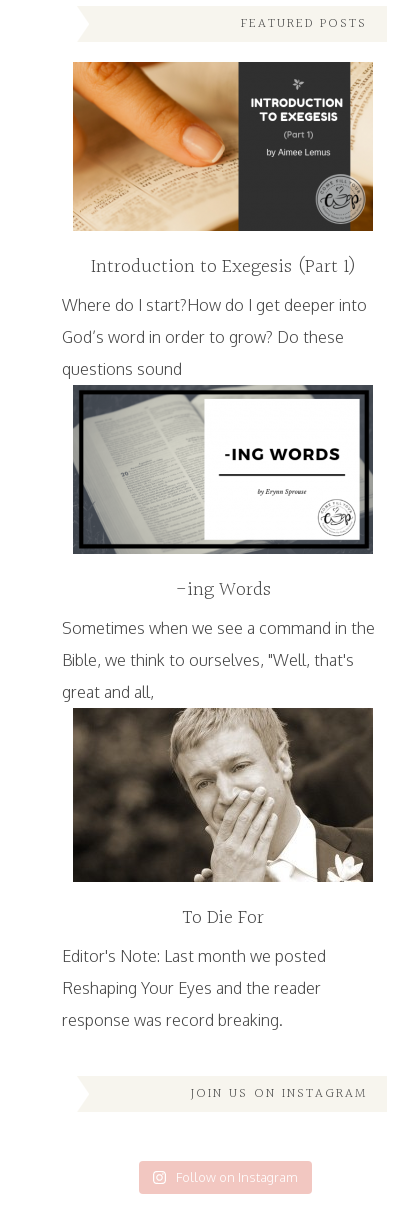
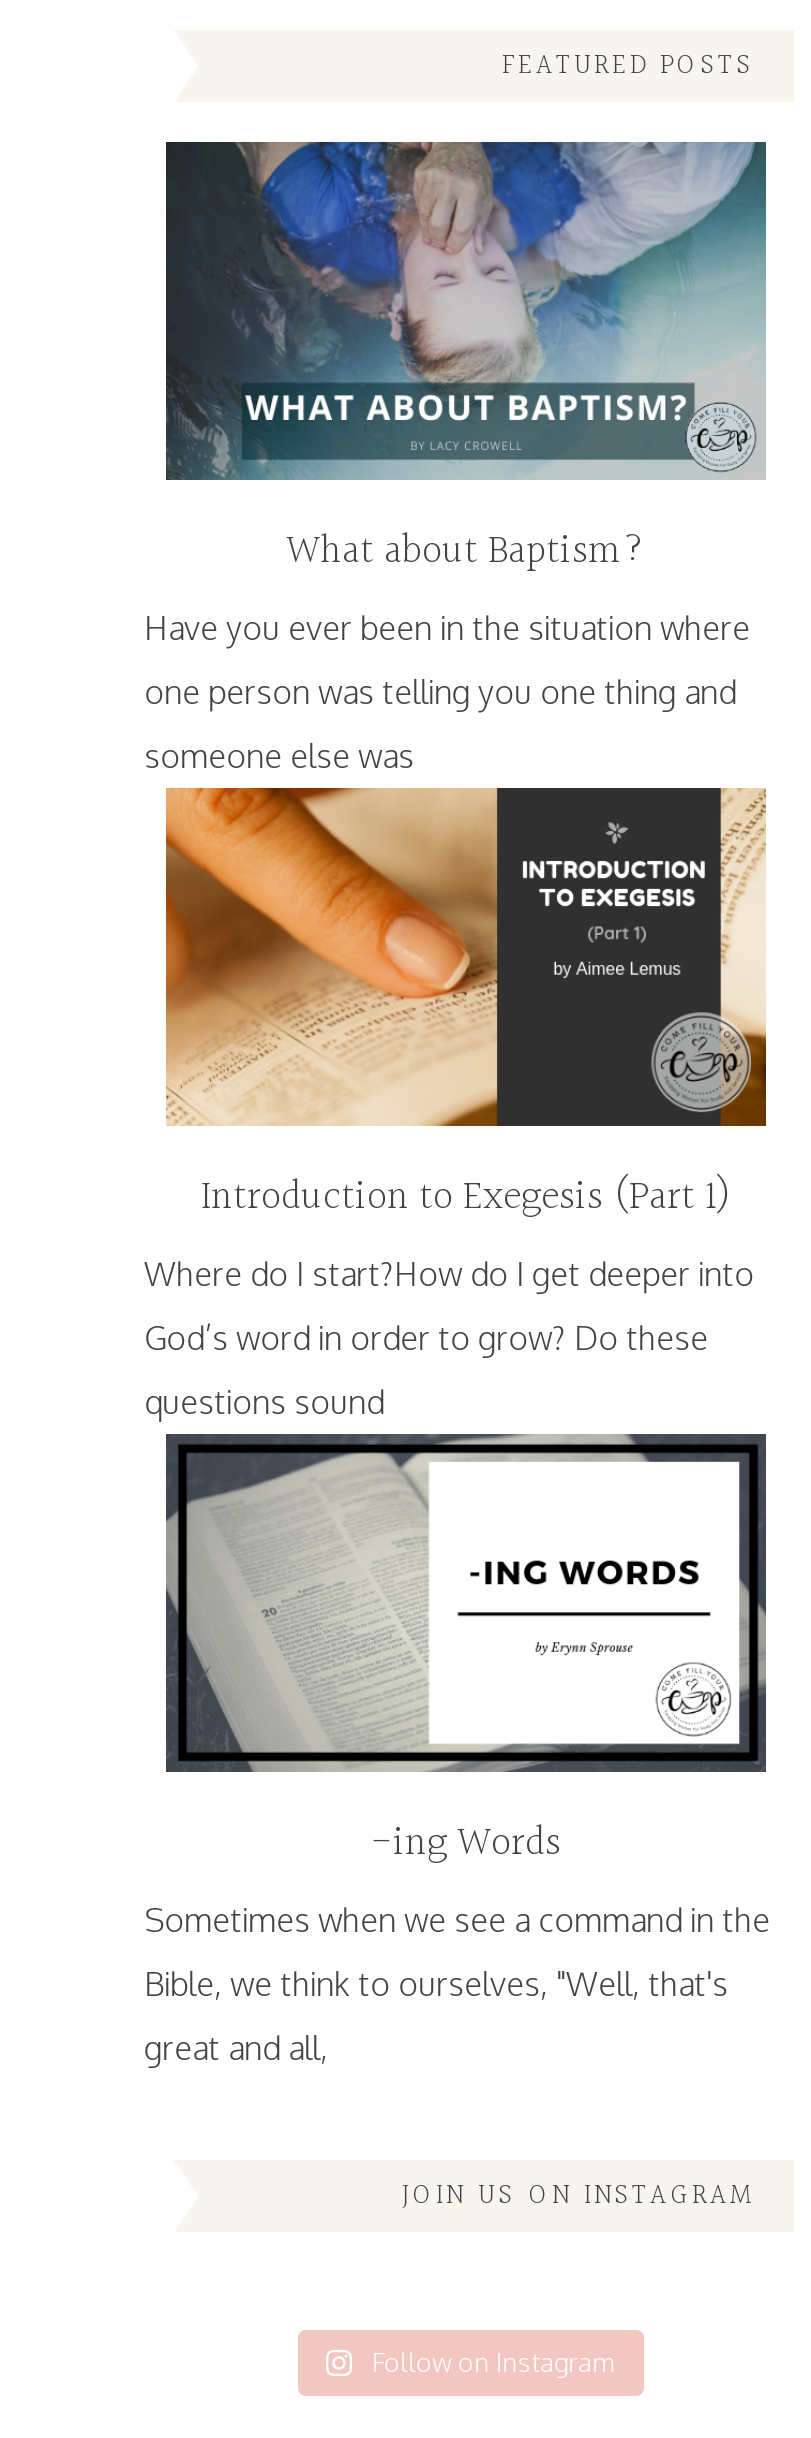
none -> [144,140,768,776] [image] | What about Baptism? | Have you ever been in the situation where | one person was telling you one thing and | someone else was
moved [62,61,375,702] -> [144,784,770,2067]: [image] | Introduction to Exegesis (Part 1) | Where do I start?How do I get deeper into | ... | Bible, we think to ourselves, "Well, that's | great and all,
[62,707,374,1030] [image] | To Die For | Editor's Note: Last month we posted | Reshaping Your Eyes and the reader | response was record breaking. -> none

